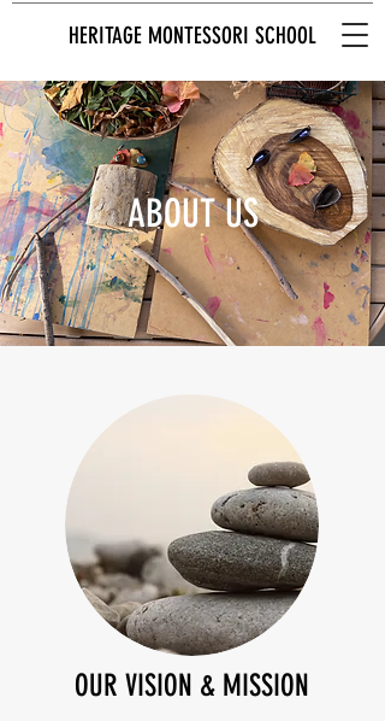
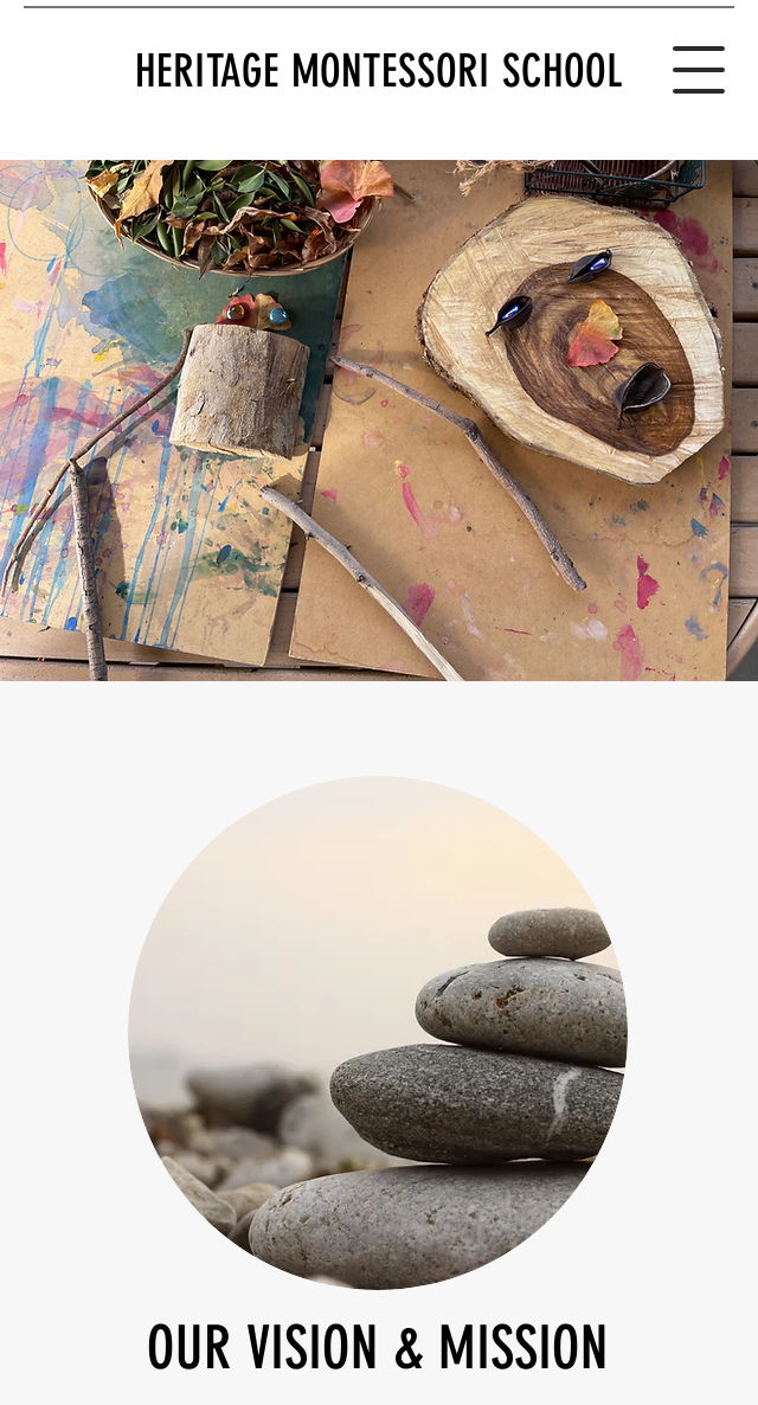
[127,190,258,236] ABOUT US -> none

